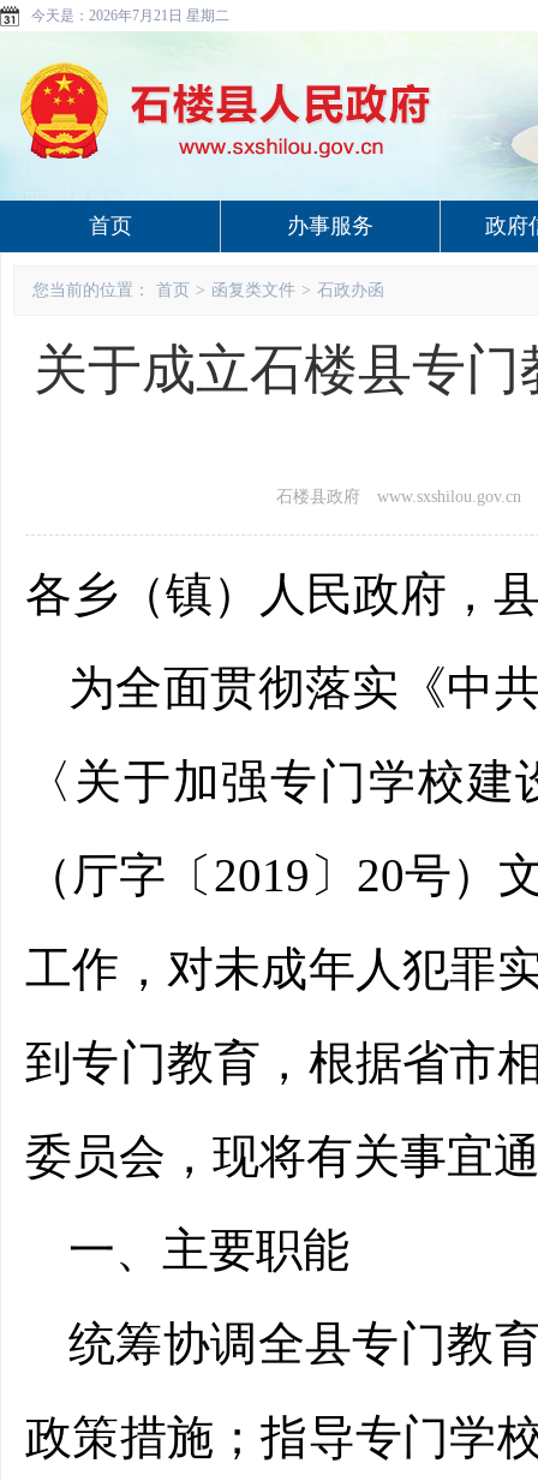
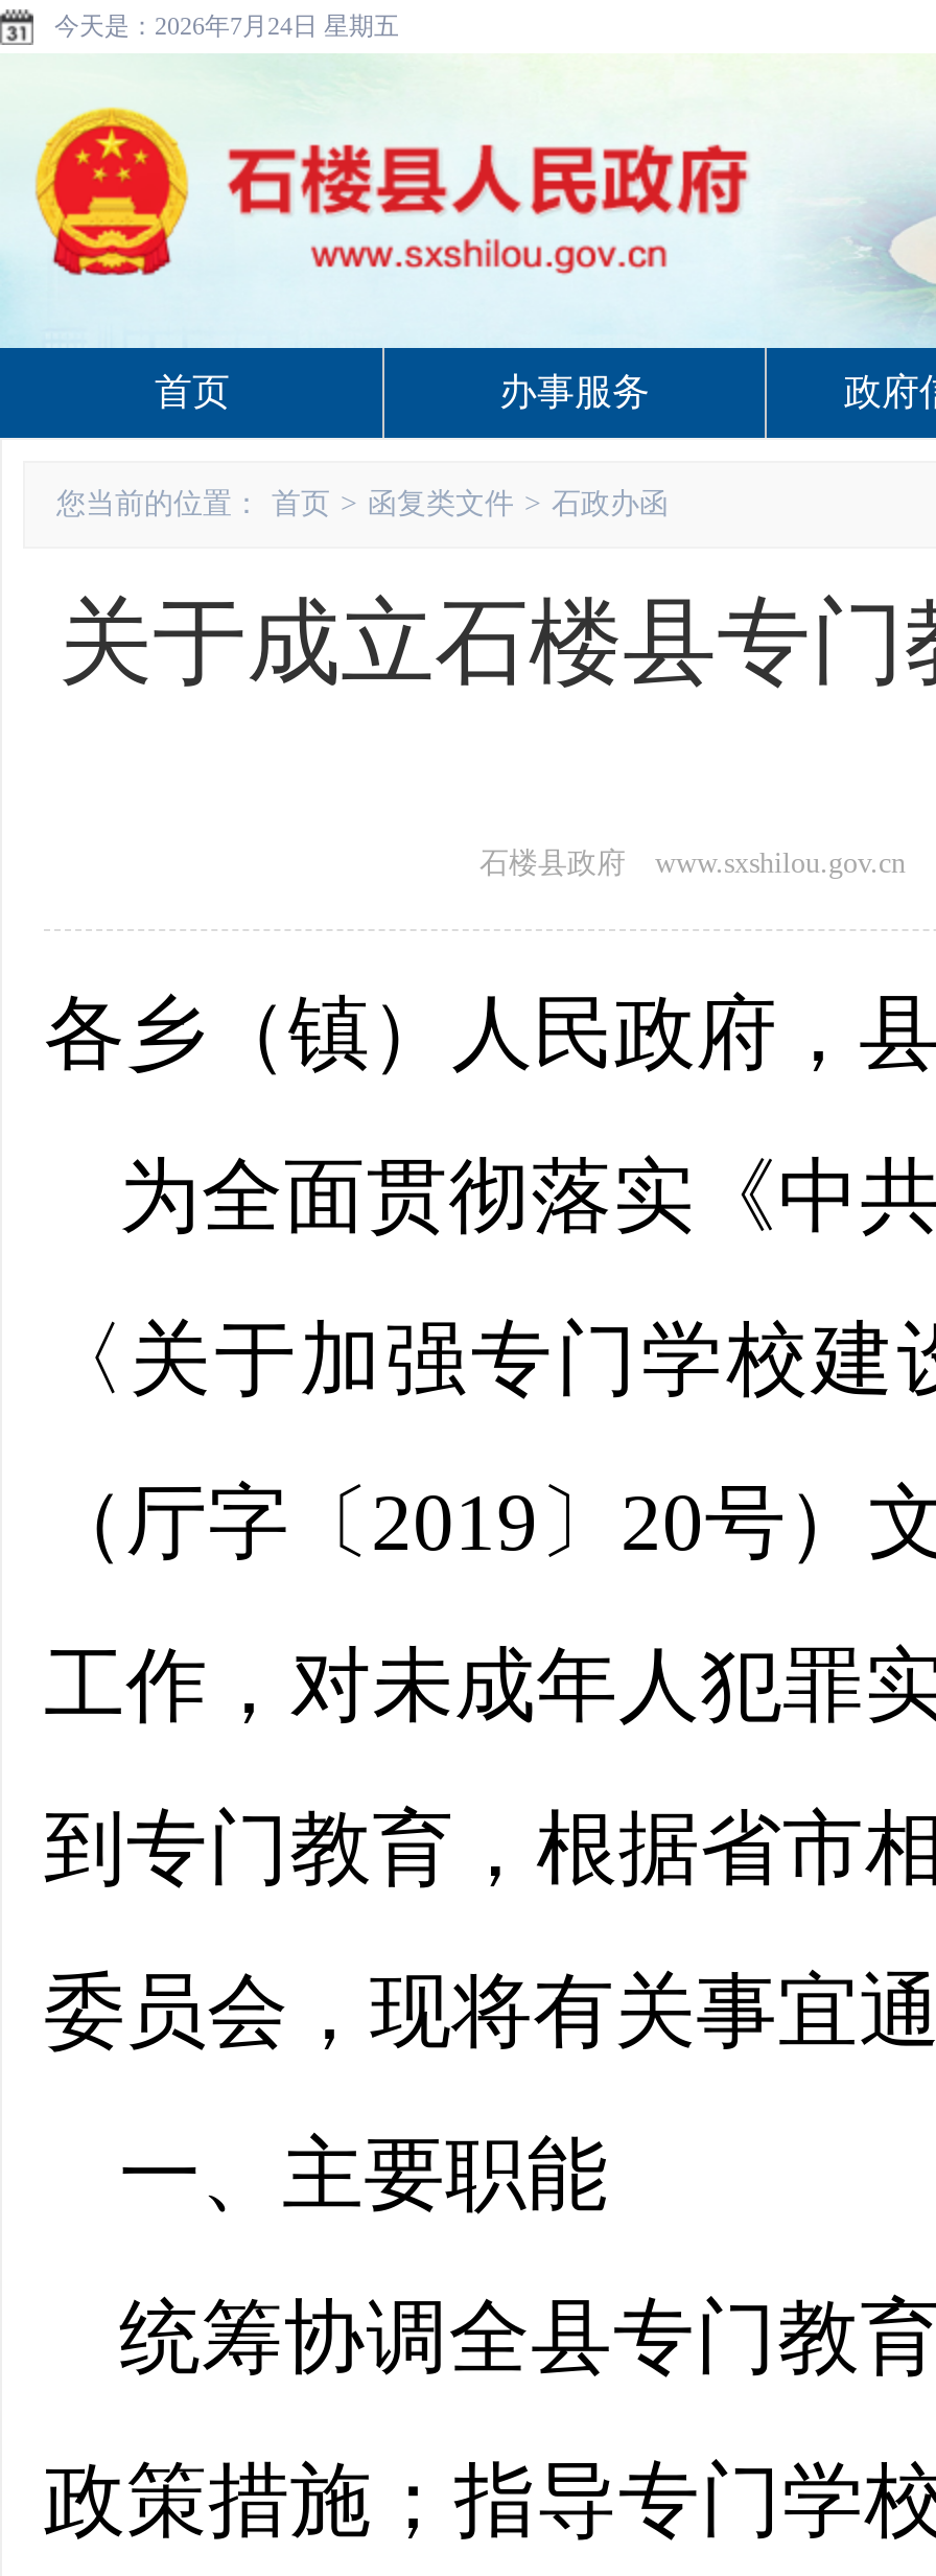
[31,7,229,24] 今天是：2026年7月21日 星期二 -> [54,11,399,41] 今天是：2026年7月24日 星期五

